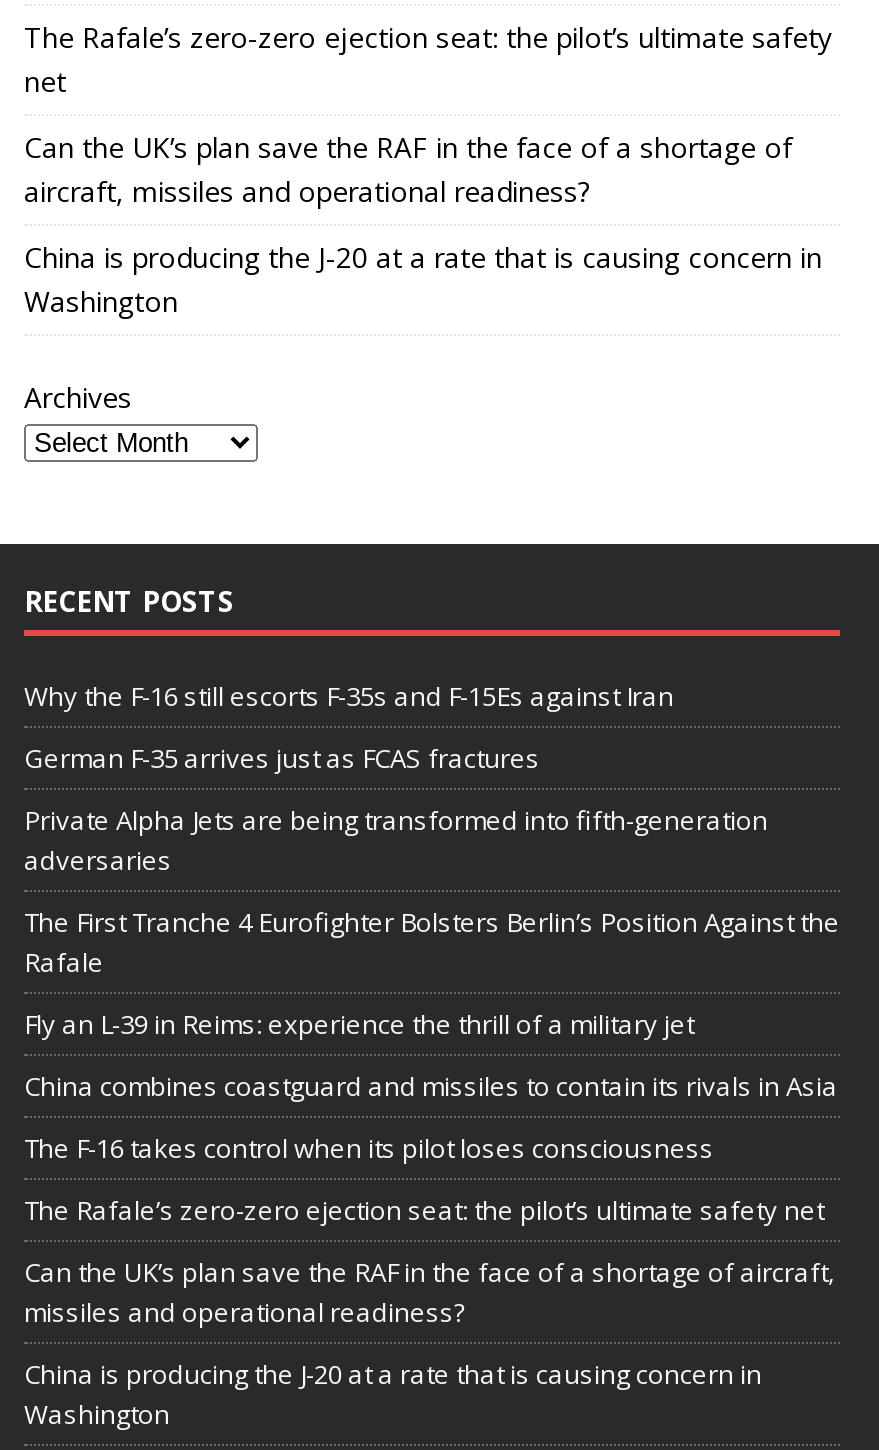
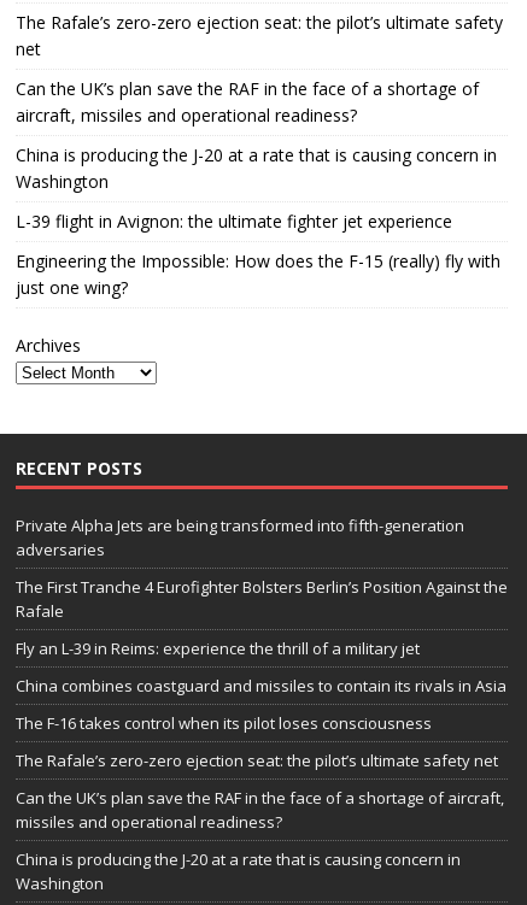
none -> [16,210,500,299] L-39 flight in Avignon: the ultimate fighter jet experience | Engineering the Impossible: How does the F-15 (really) fly with | just one wing?
moved [24,378,234,620] -> [16,334,142,480]: Archives | RECENT POSTS
[24,678,674,776] Why the F-16 still escorts F-35s and F-15Es against Iran | German F-35 arrives just as FCAS fractures -> none

